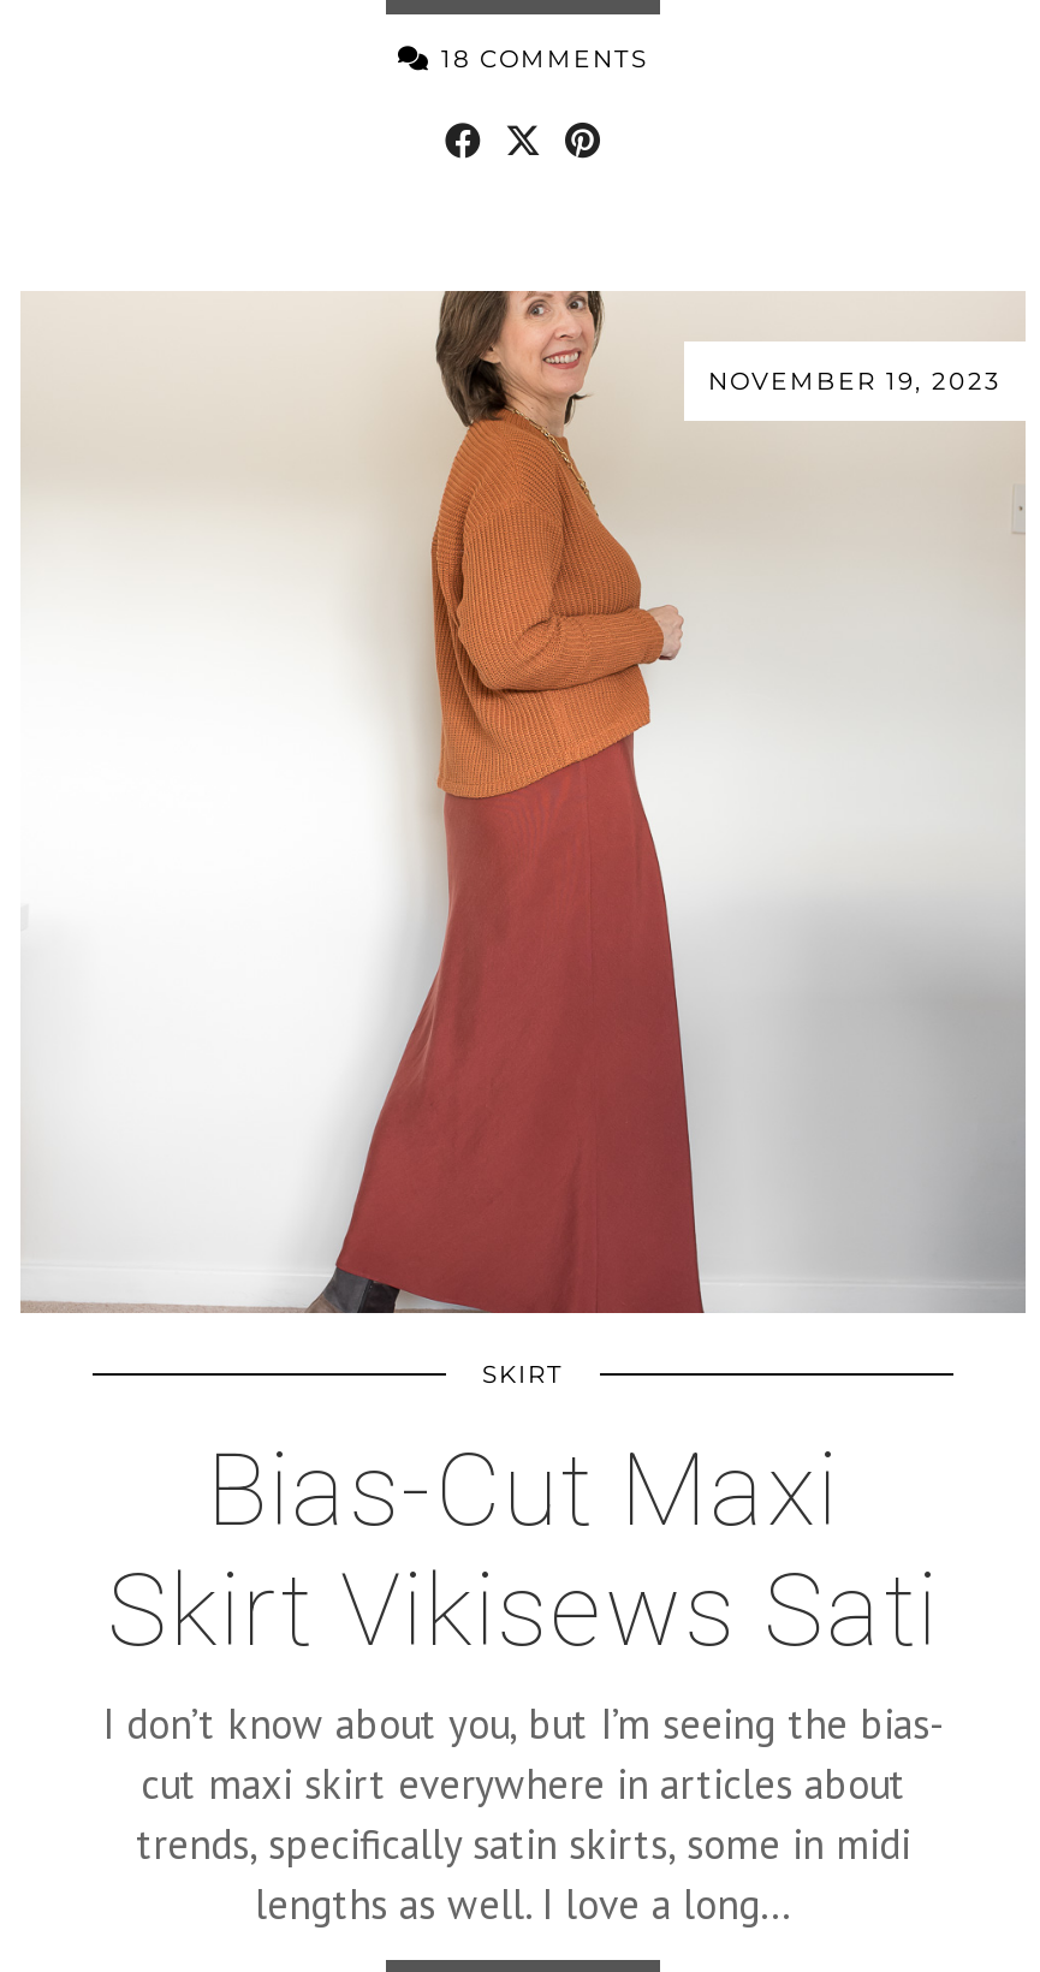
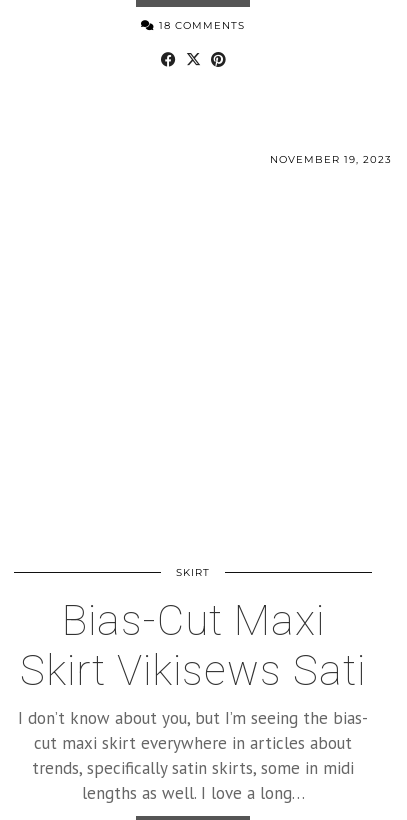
[18,289,1028,1315] [image] -> none

